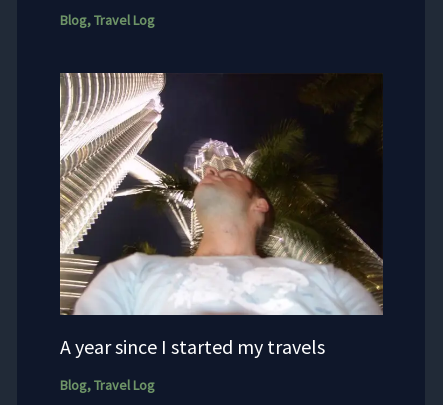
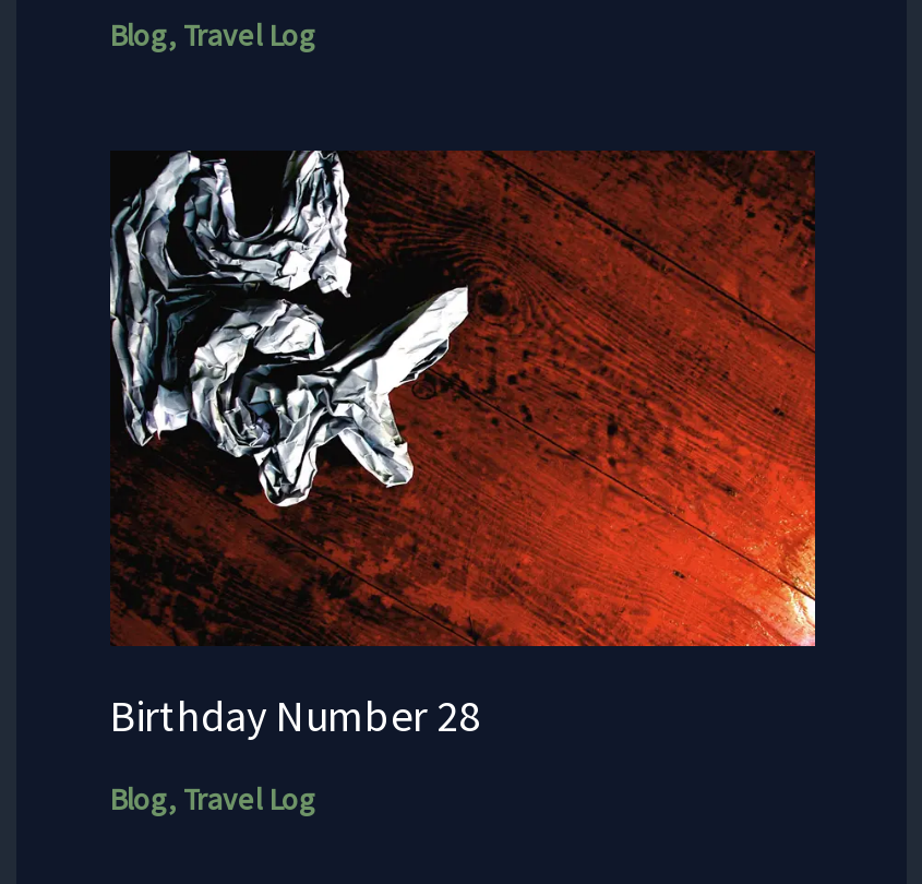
[59,72,383,359] [image] | A year since I started my travels -> [109,150,817,742] [image] | Birthday Number 28

